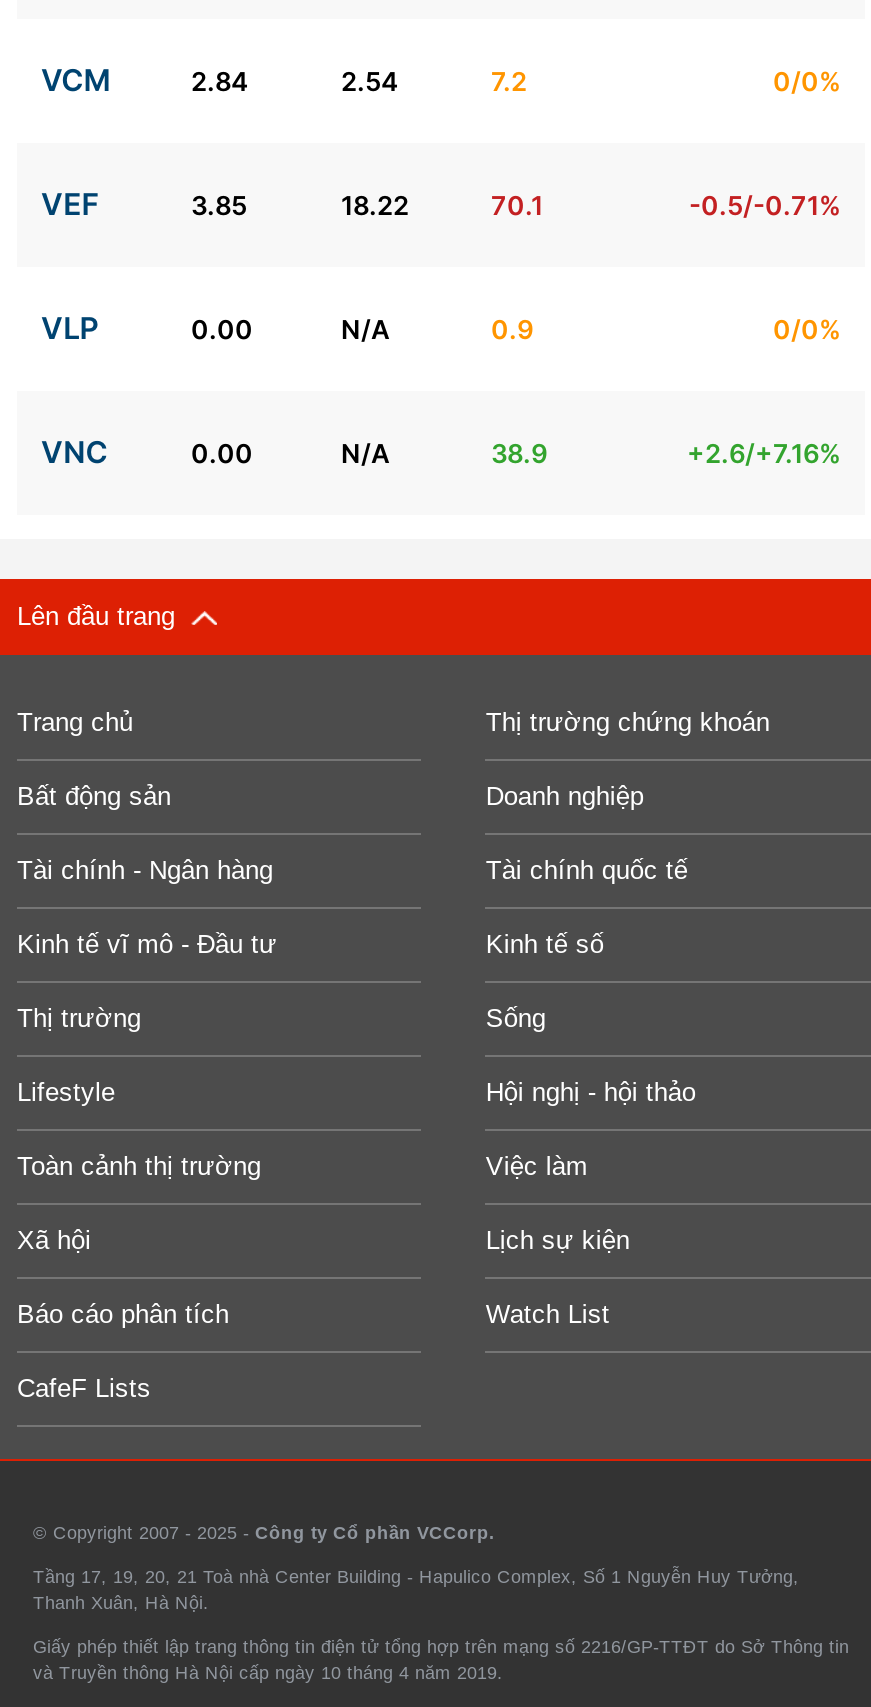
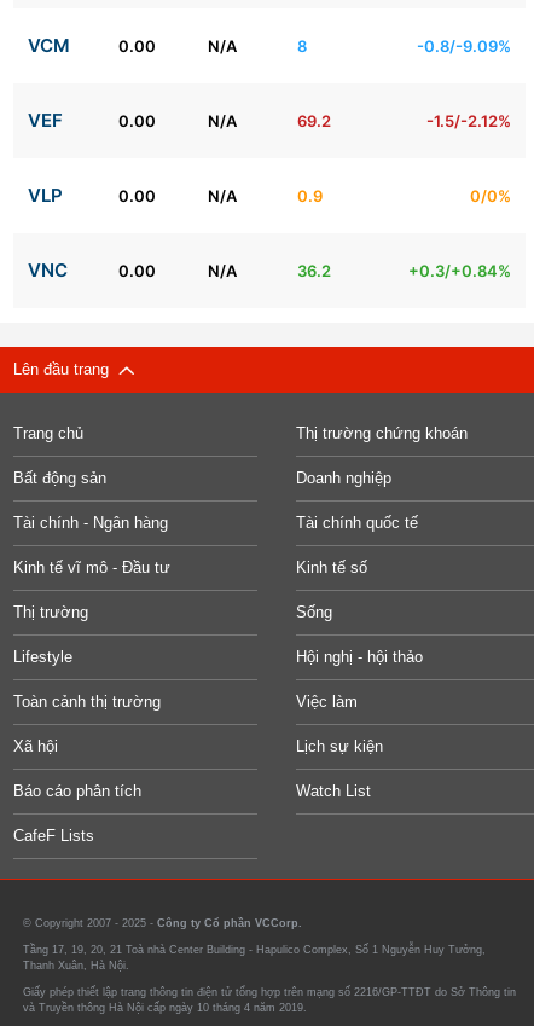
[191,64,841,96] 2.84 | 2.54 | 7.2 | 0/0% -> [118,36,511,55] 0.00 | N/A | 8 | -0.8/-9.09%
[191,188,841,220] 3.85 | 18.22 | 70.1 | -0.5/-0.71% -> [118,111,511,130] 0.00 | N/A | 69.2 | -1.5/-2.12%
[491,436,547,468] 38.9 -> [297,261,331,280] 36.2
[687,436,841,468] +2.6/+7.16% -> [408,261,511,280] +0.3/+0.84%

